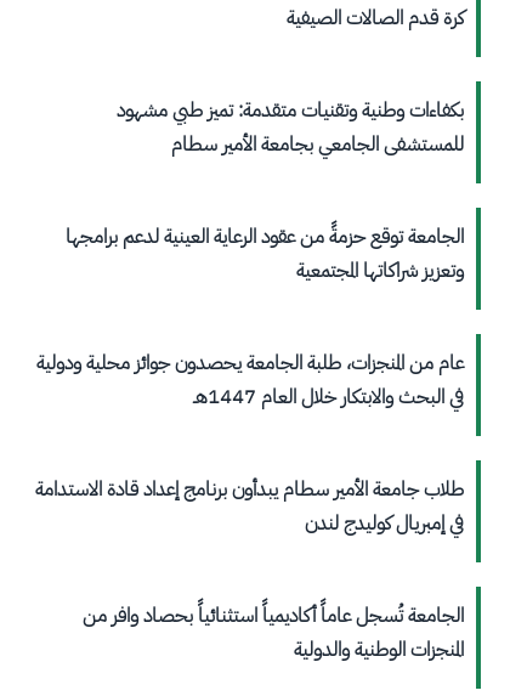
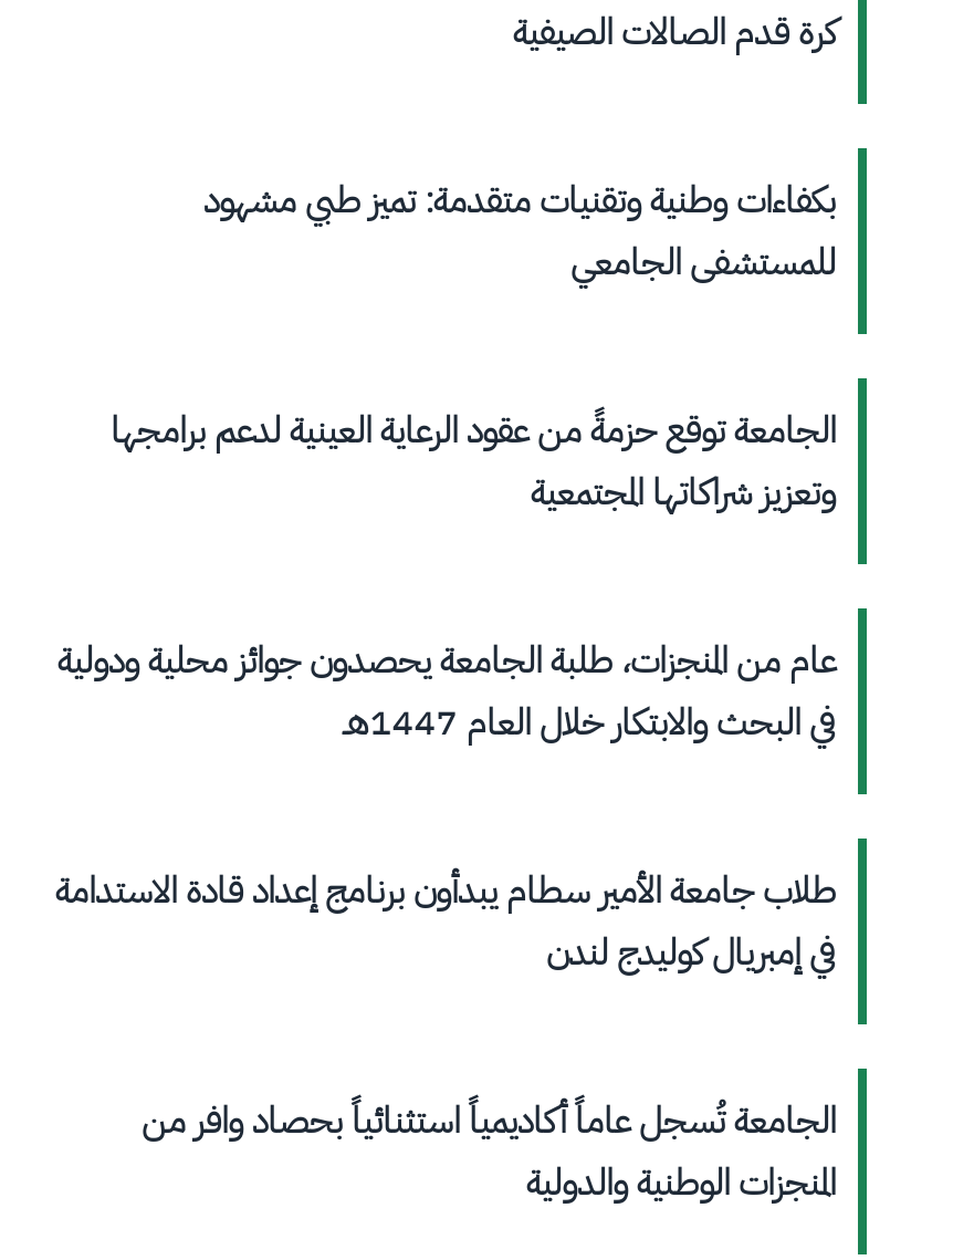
[171,130,464,159] للمستشفى الجامعي بجامعة الأمير سطام -> [570,237,836,290] للمستشفى الجامعي

